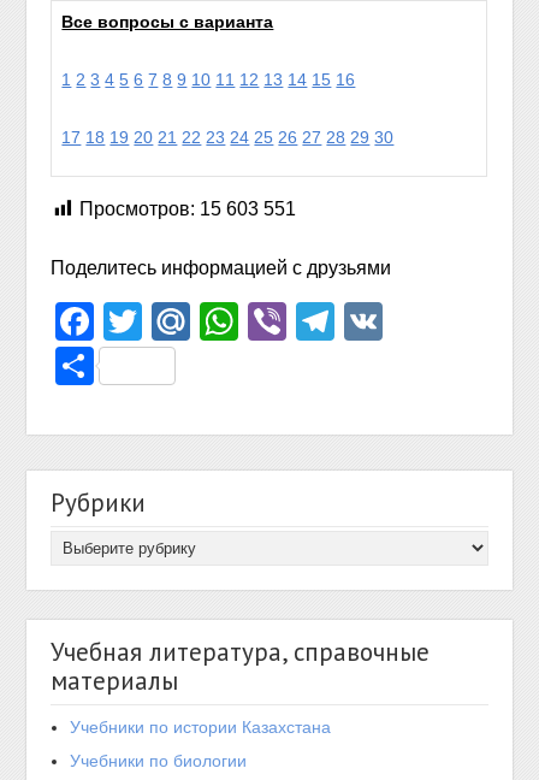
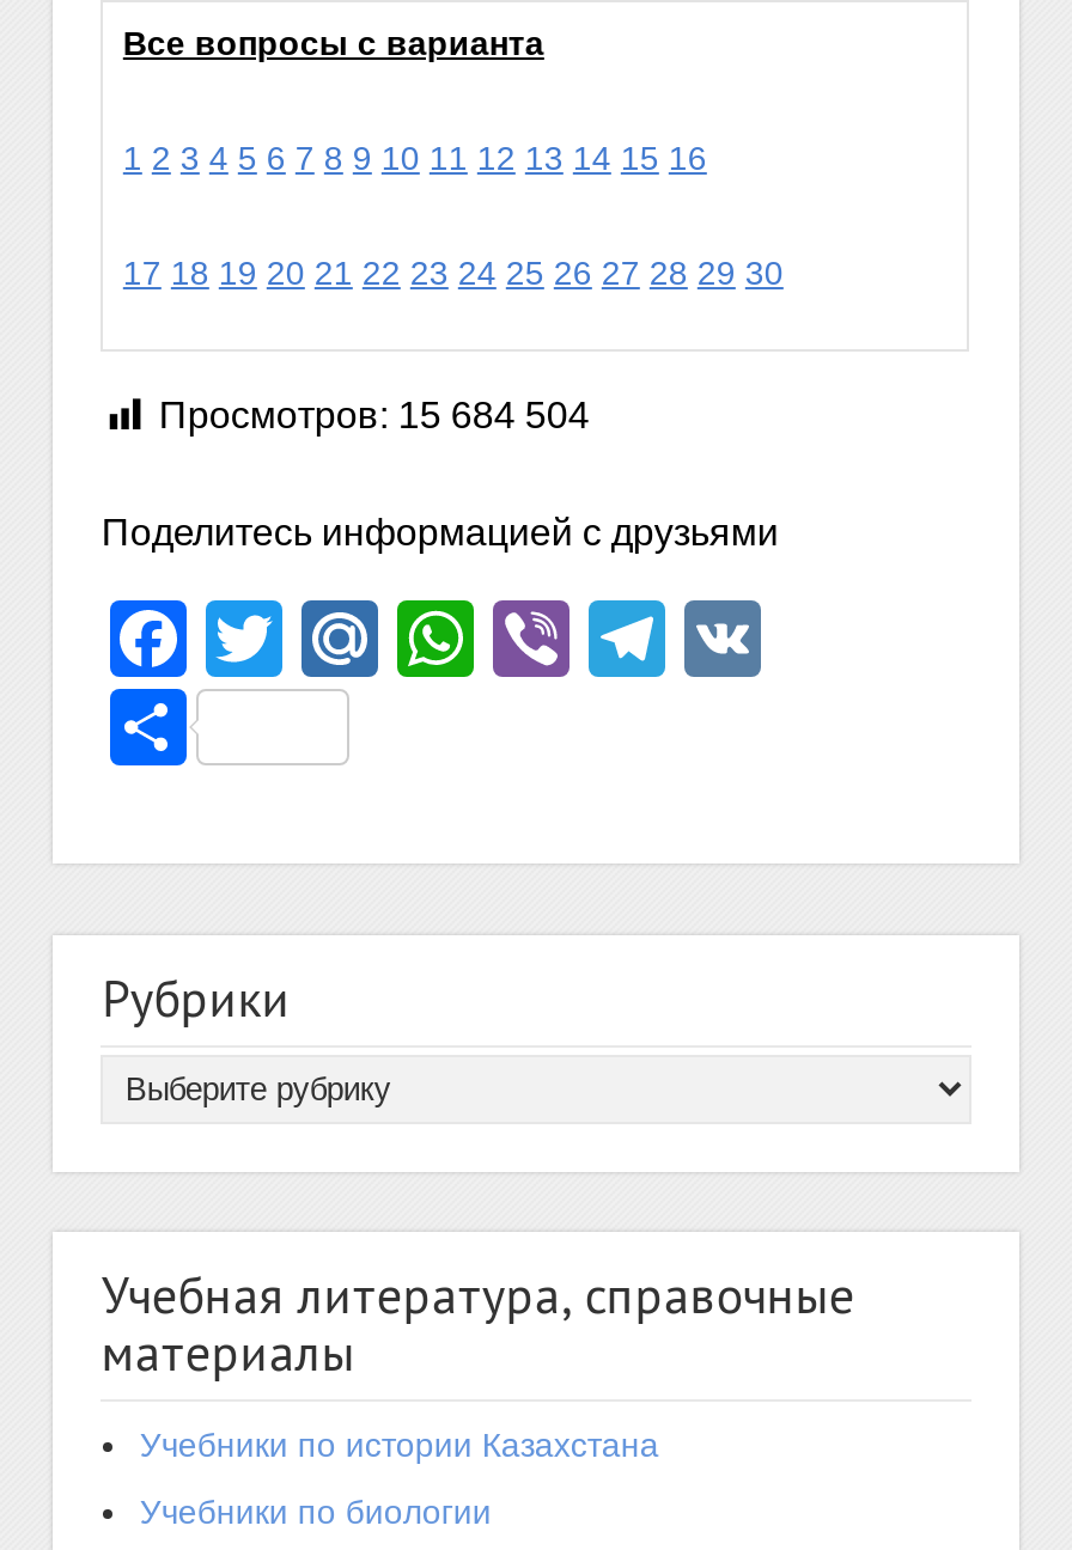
[80,199,296,219] Просмотров: 15 603 551 -> [159,395,590,435] Просмотров: 15 684 504

